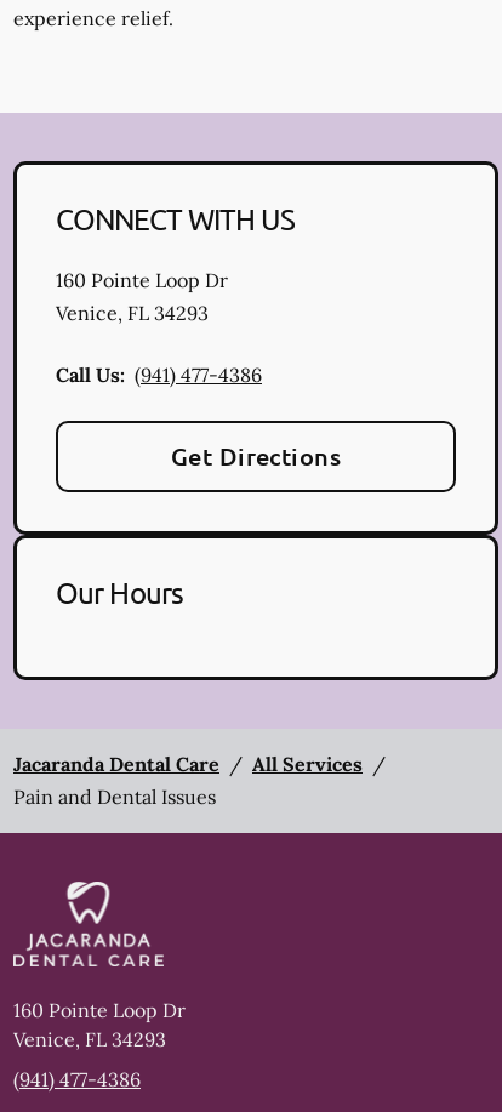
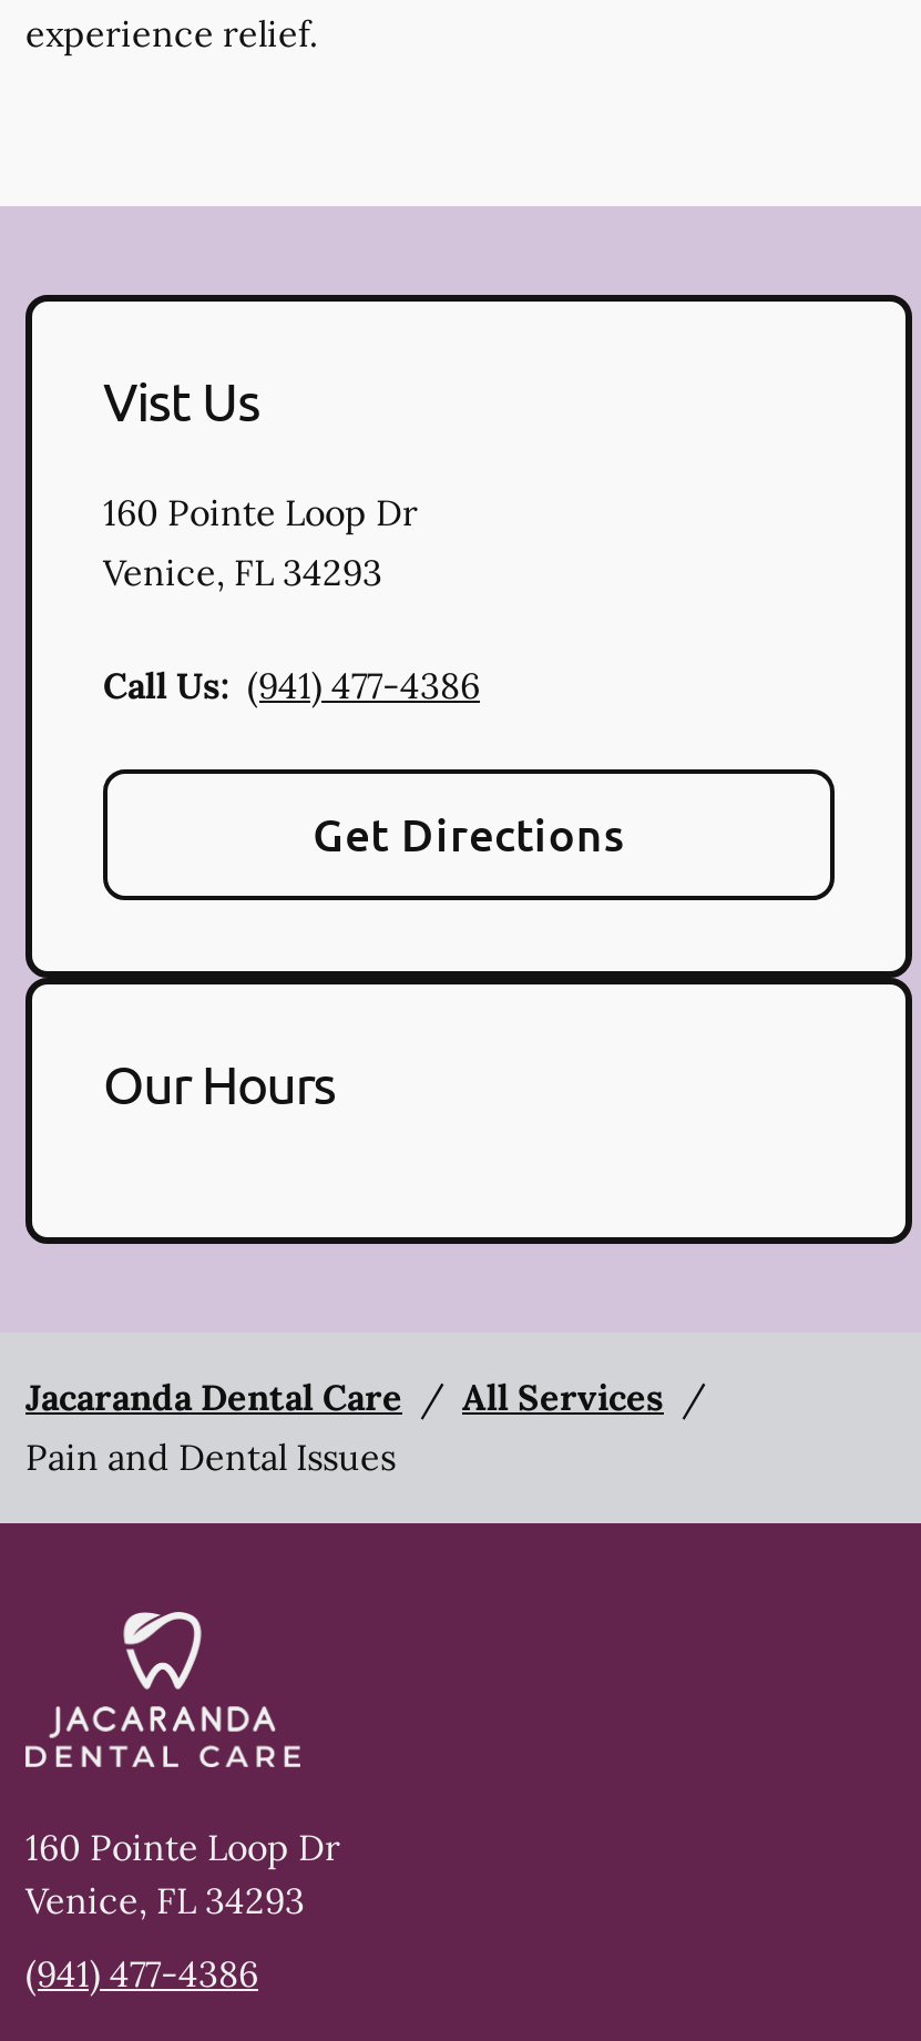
[56,201,295,236] CONNECT WITH US -> [103,367,260,431] Vist Us

